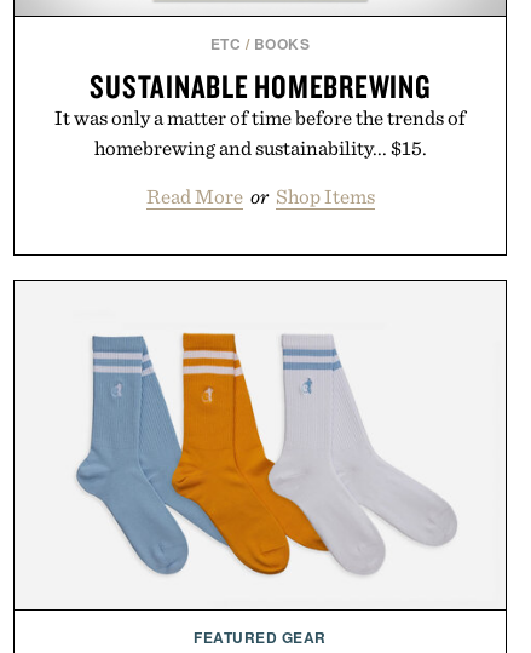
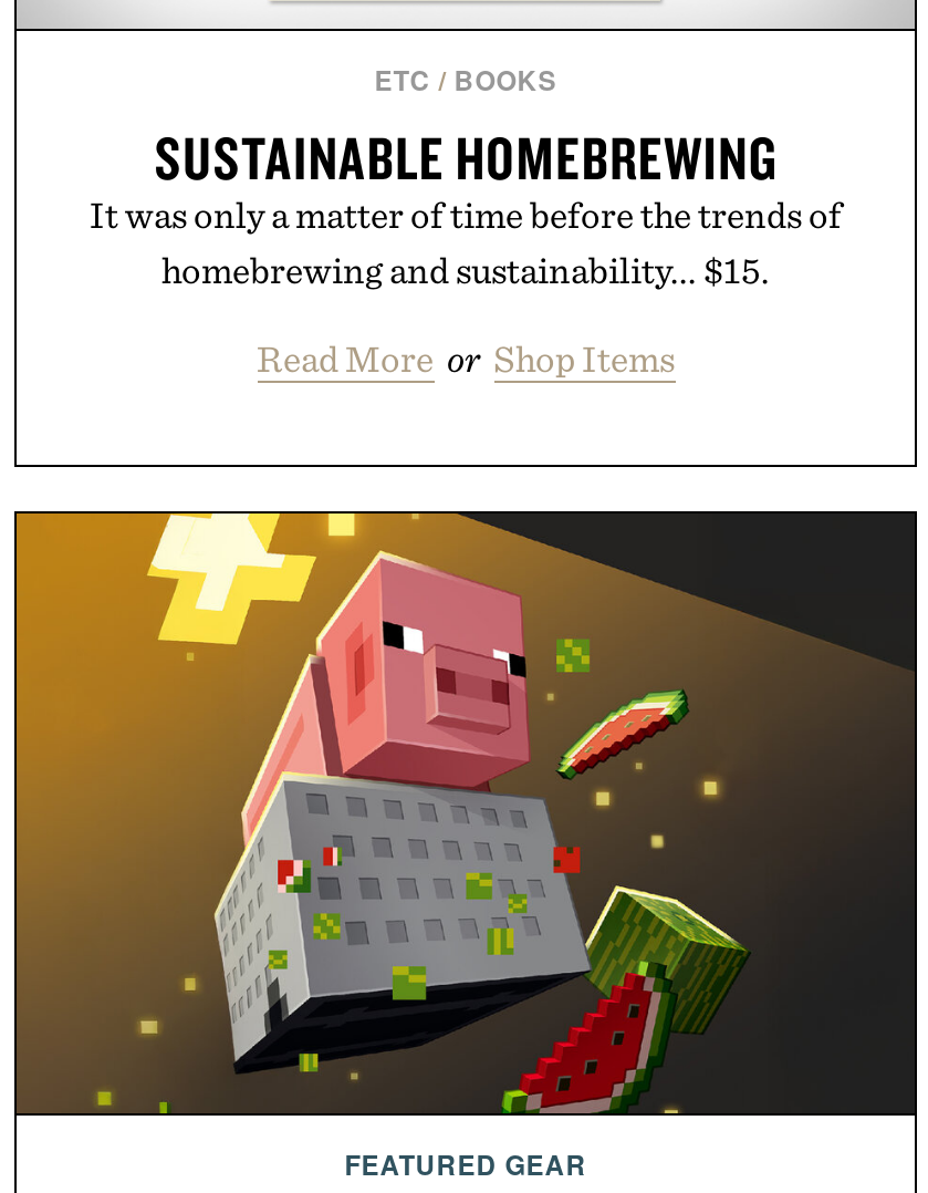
[13,280,507,611] [image] -> [14,511,917,1116] [image]

